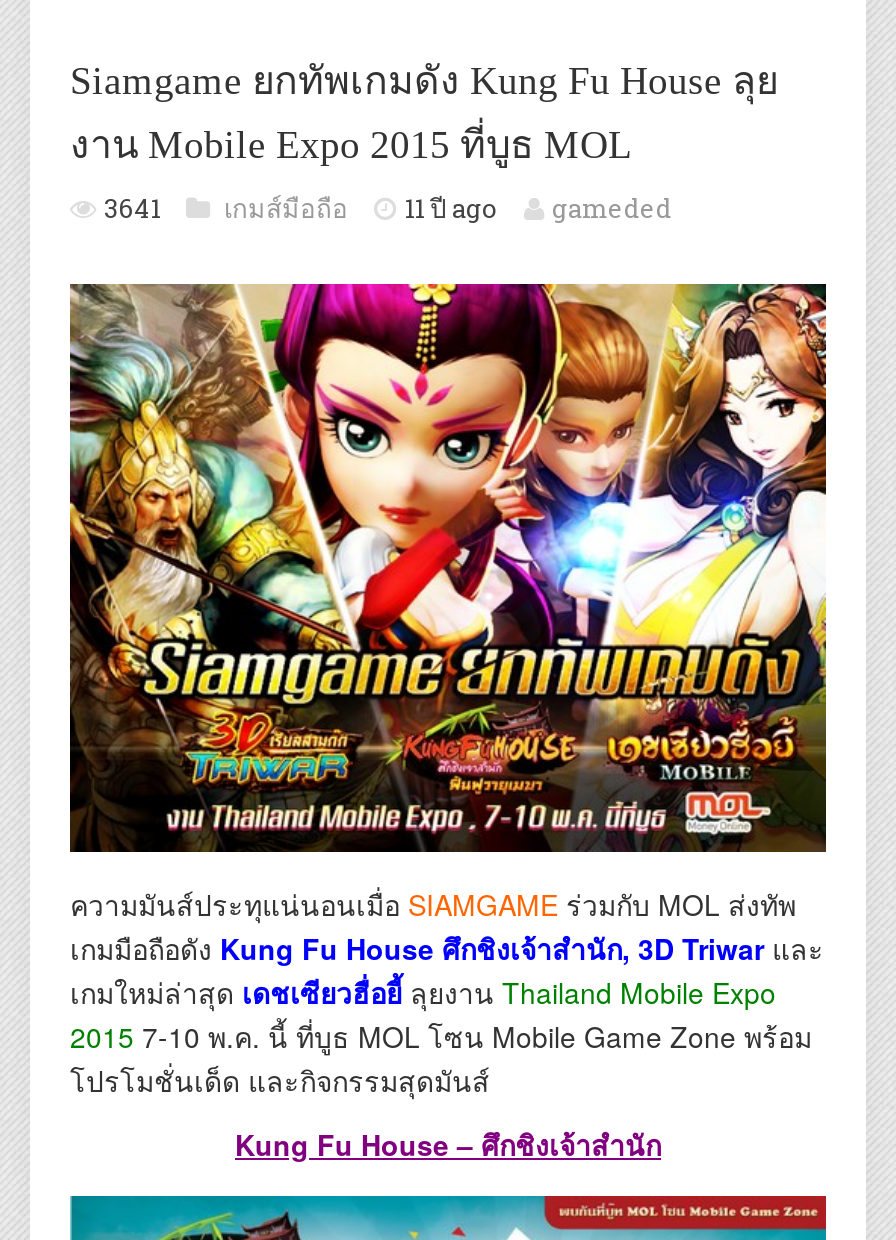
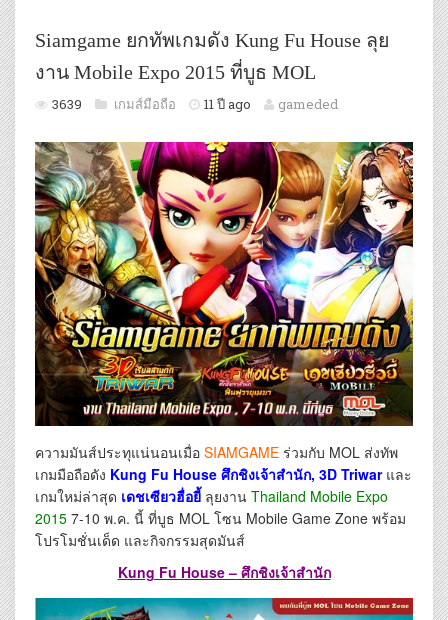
[104,191,160,227] 3641 -> [52,95,82,113] 3639

